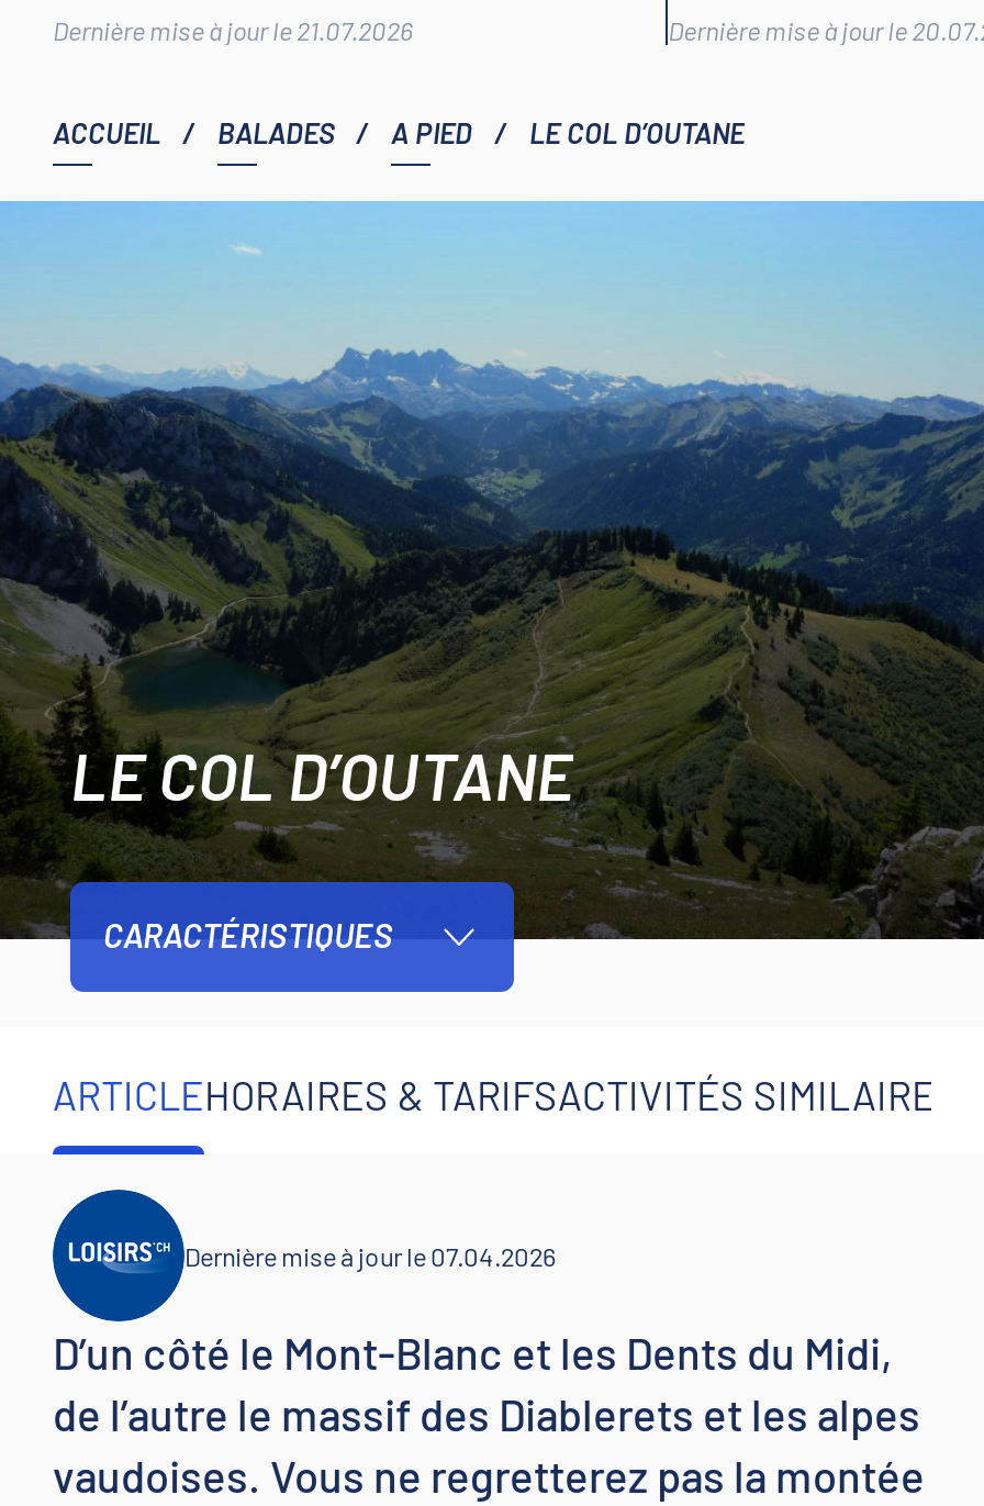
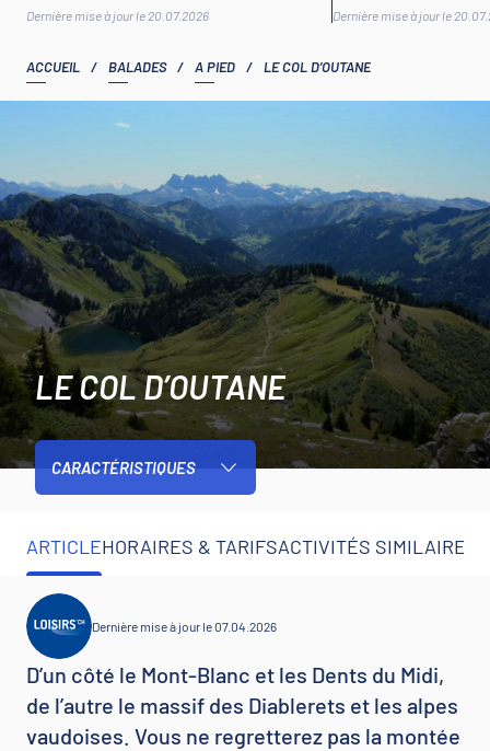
[53,14,413,45] Dernière mise à jour le 21.07.2026 -> [26,8,209,23] Dernière mise à jour le 20.07.2026

